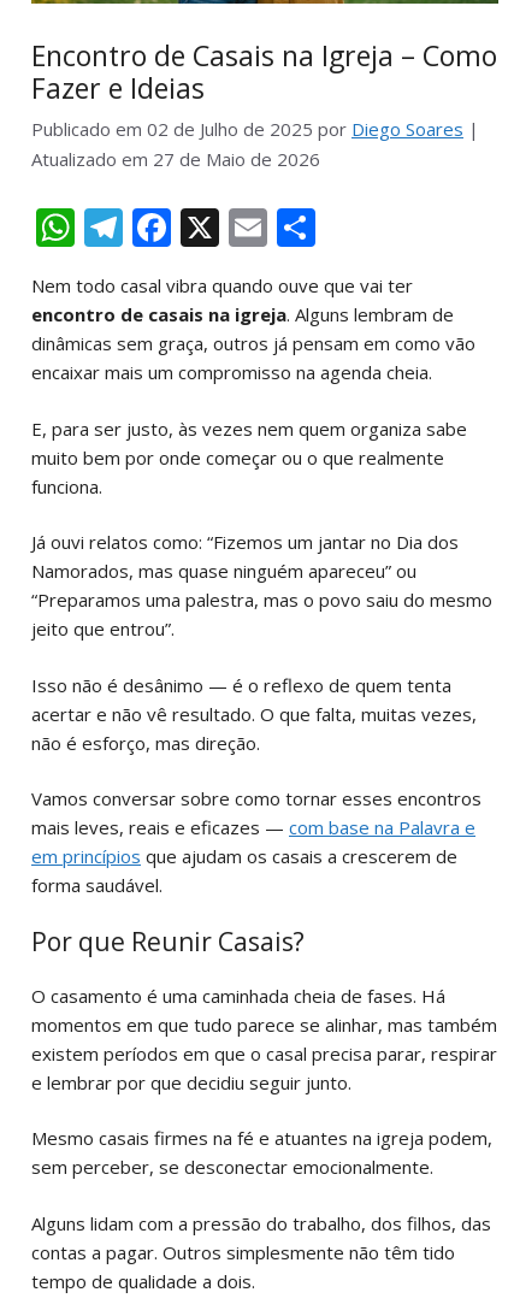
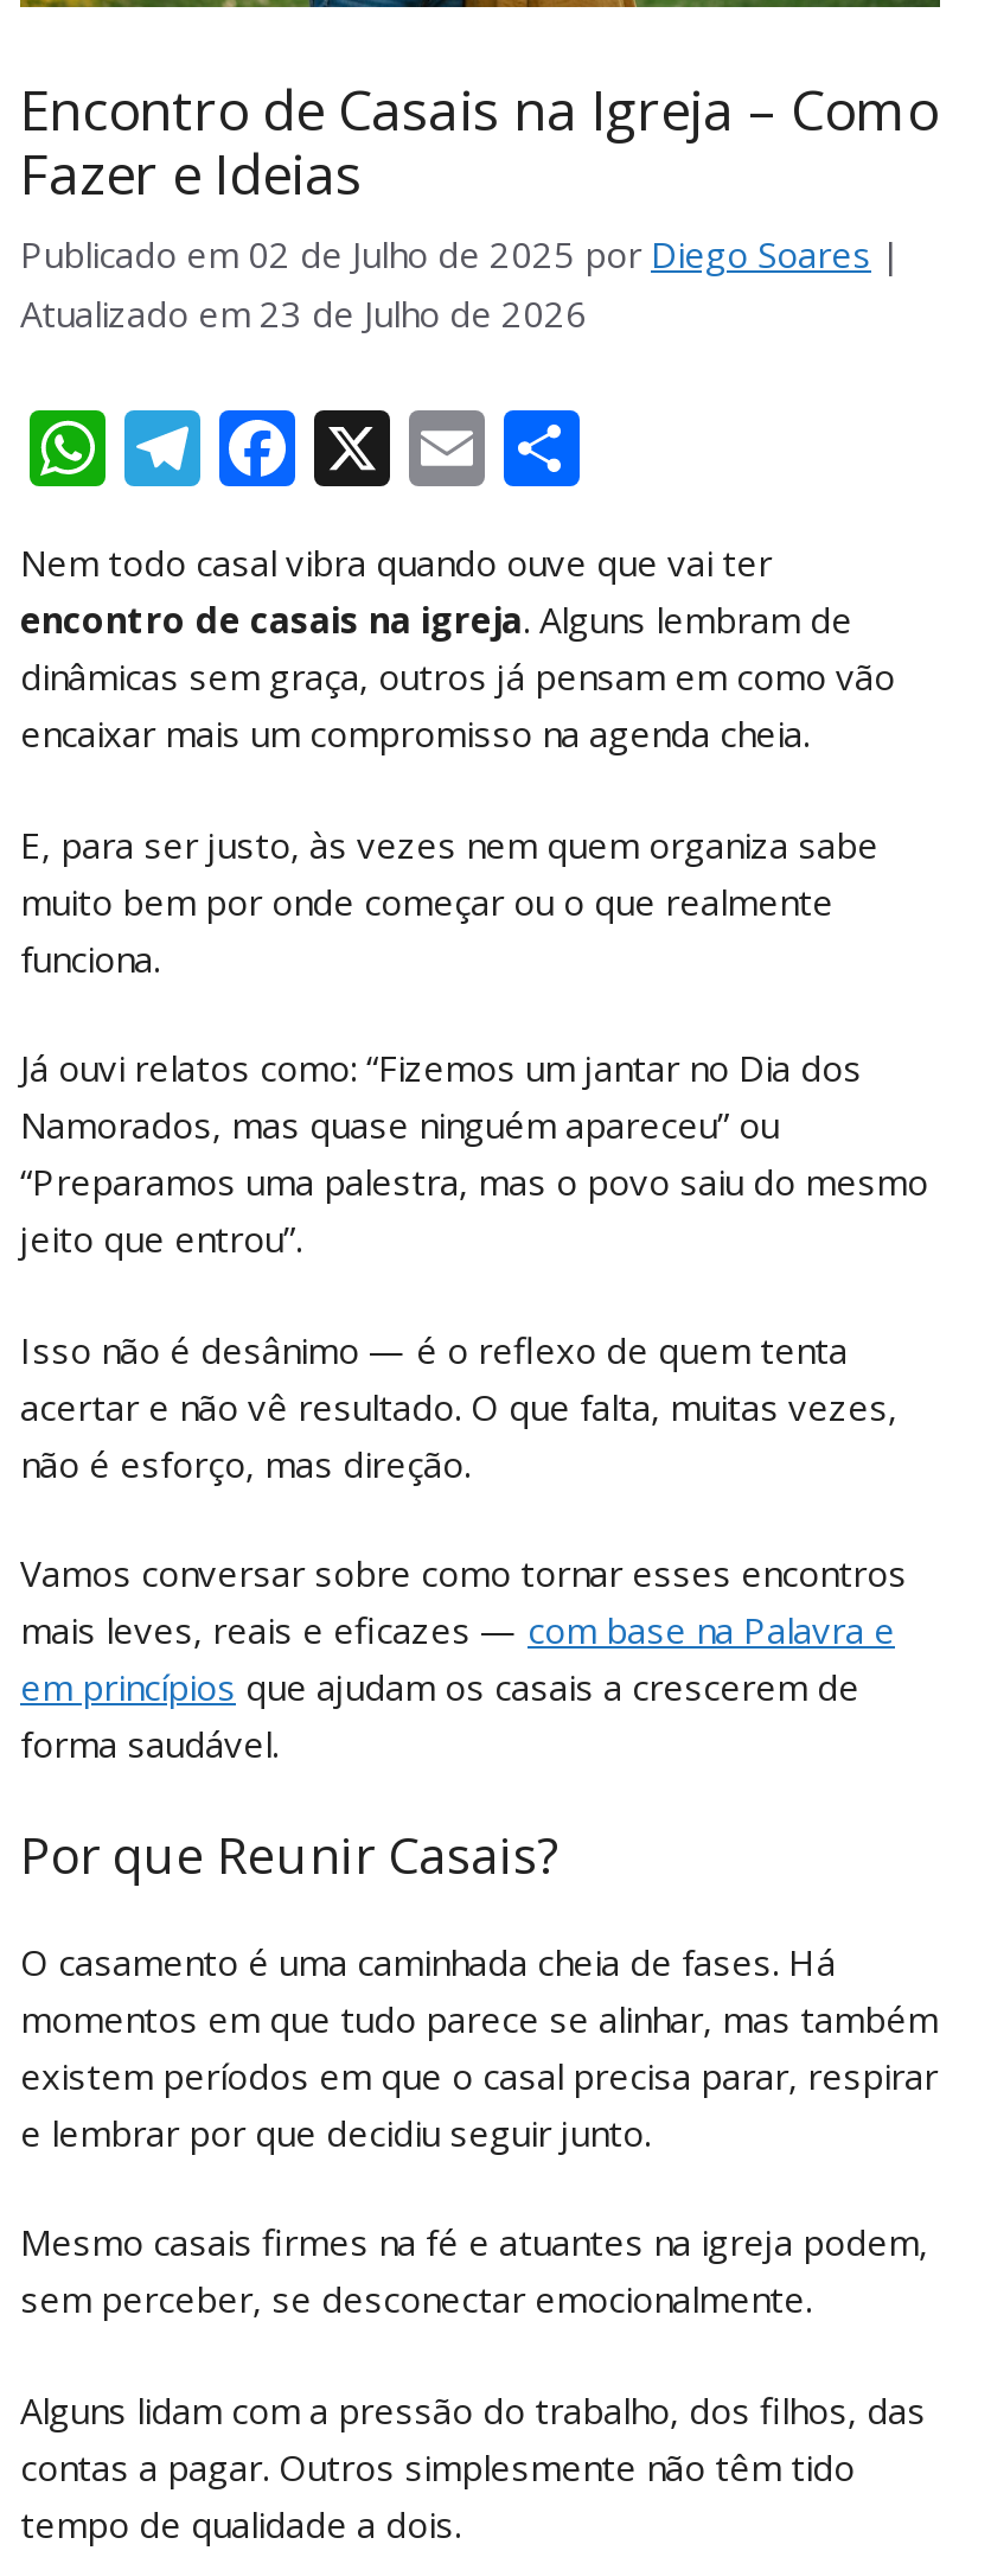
[31,147,320,171] Atualizado em 27 de Maio de 2026 -> [20,290,587,337] Atualizado em 23 de Julho de 2026

